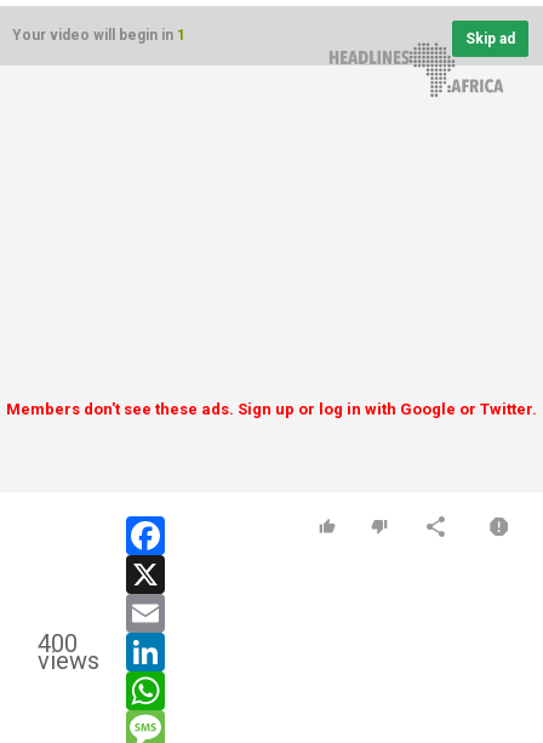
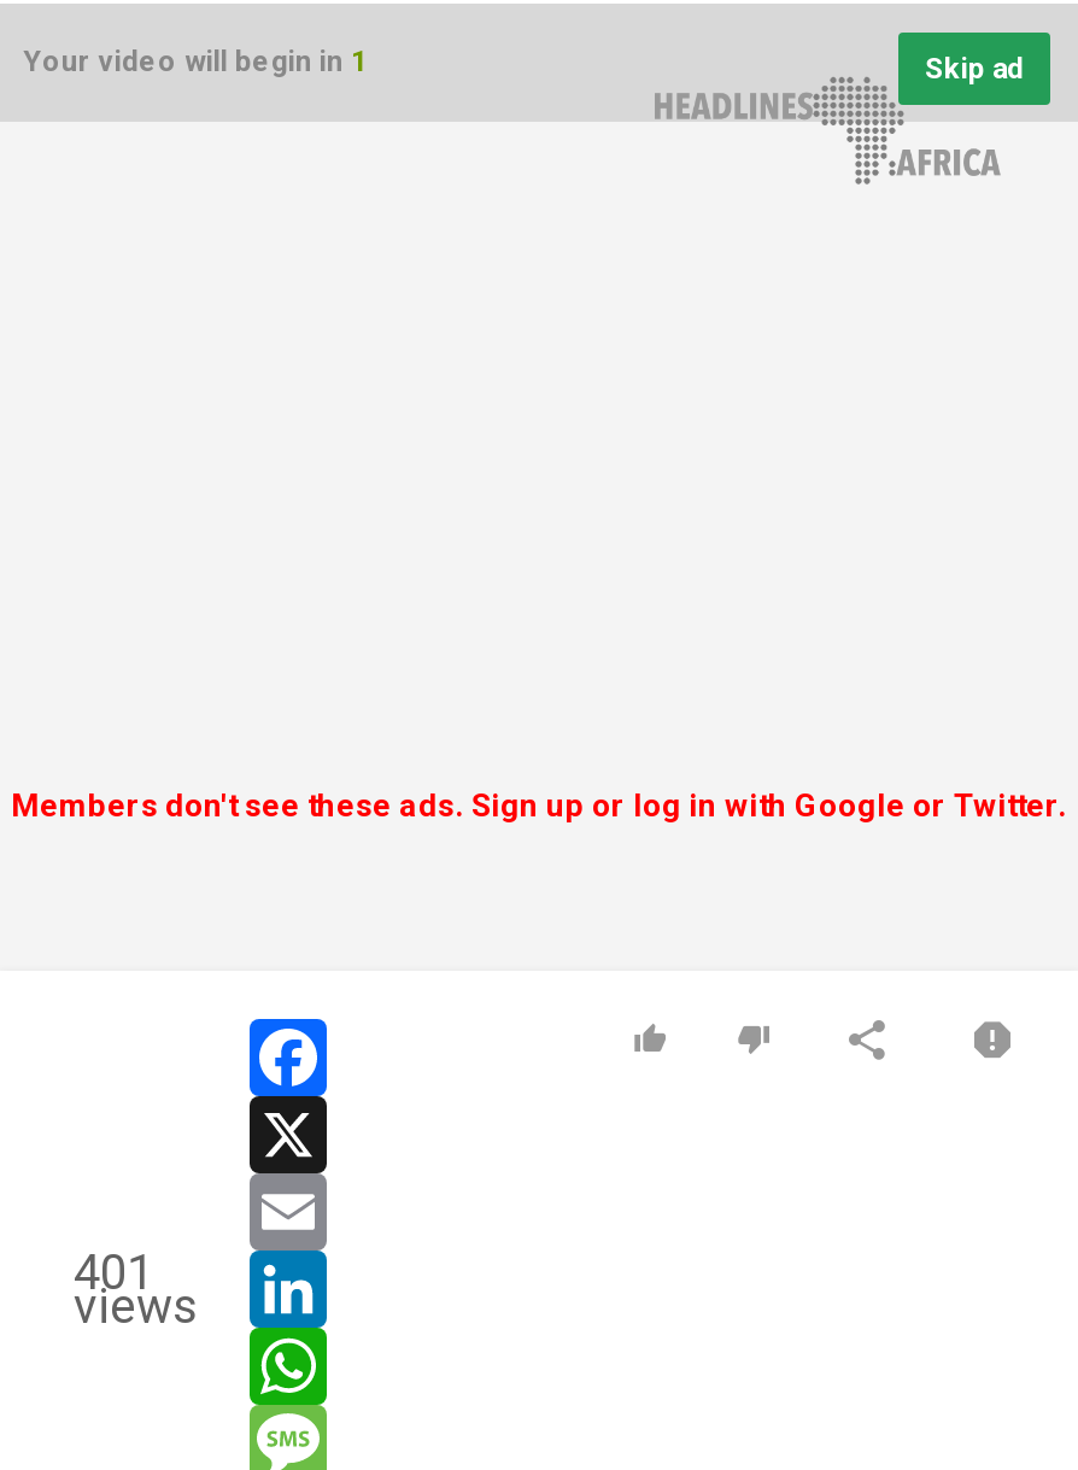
[38,629,78,658] 400 -> [74,1243,153,1301] 401

